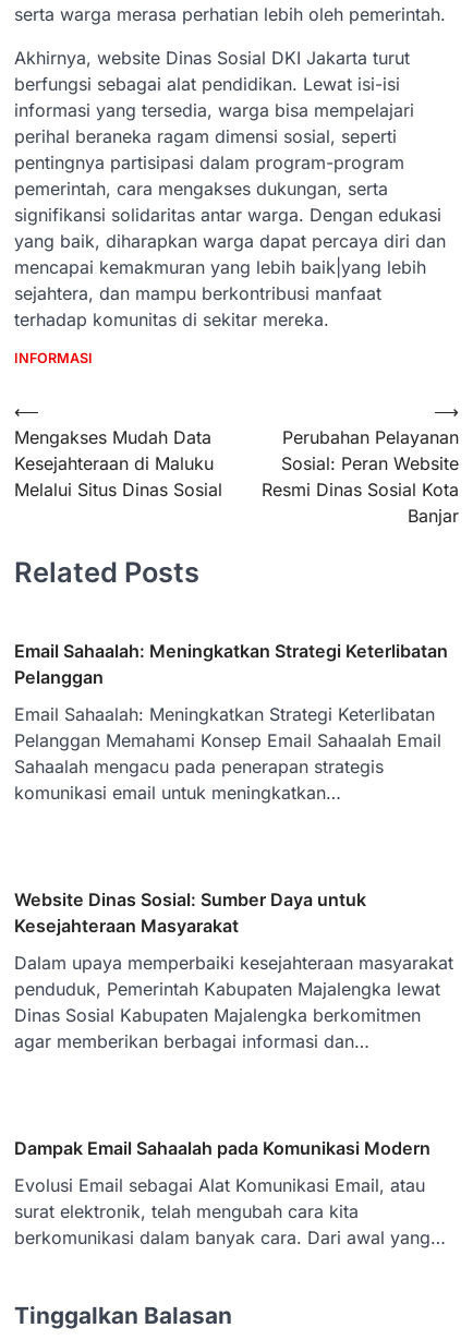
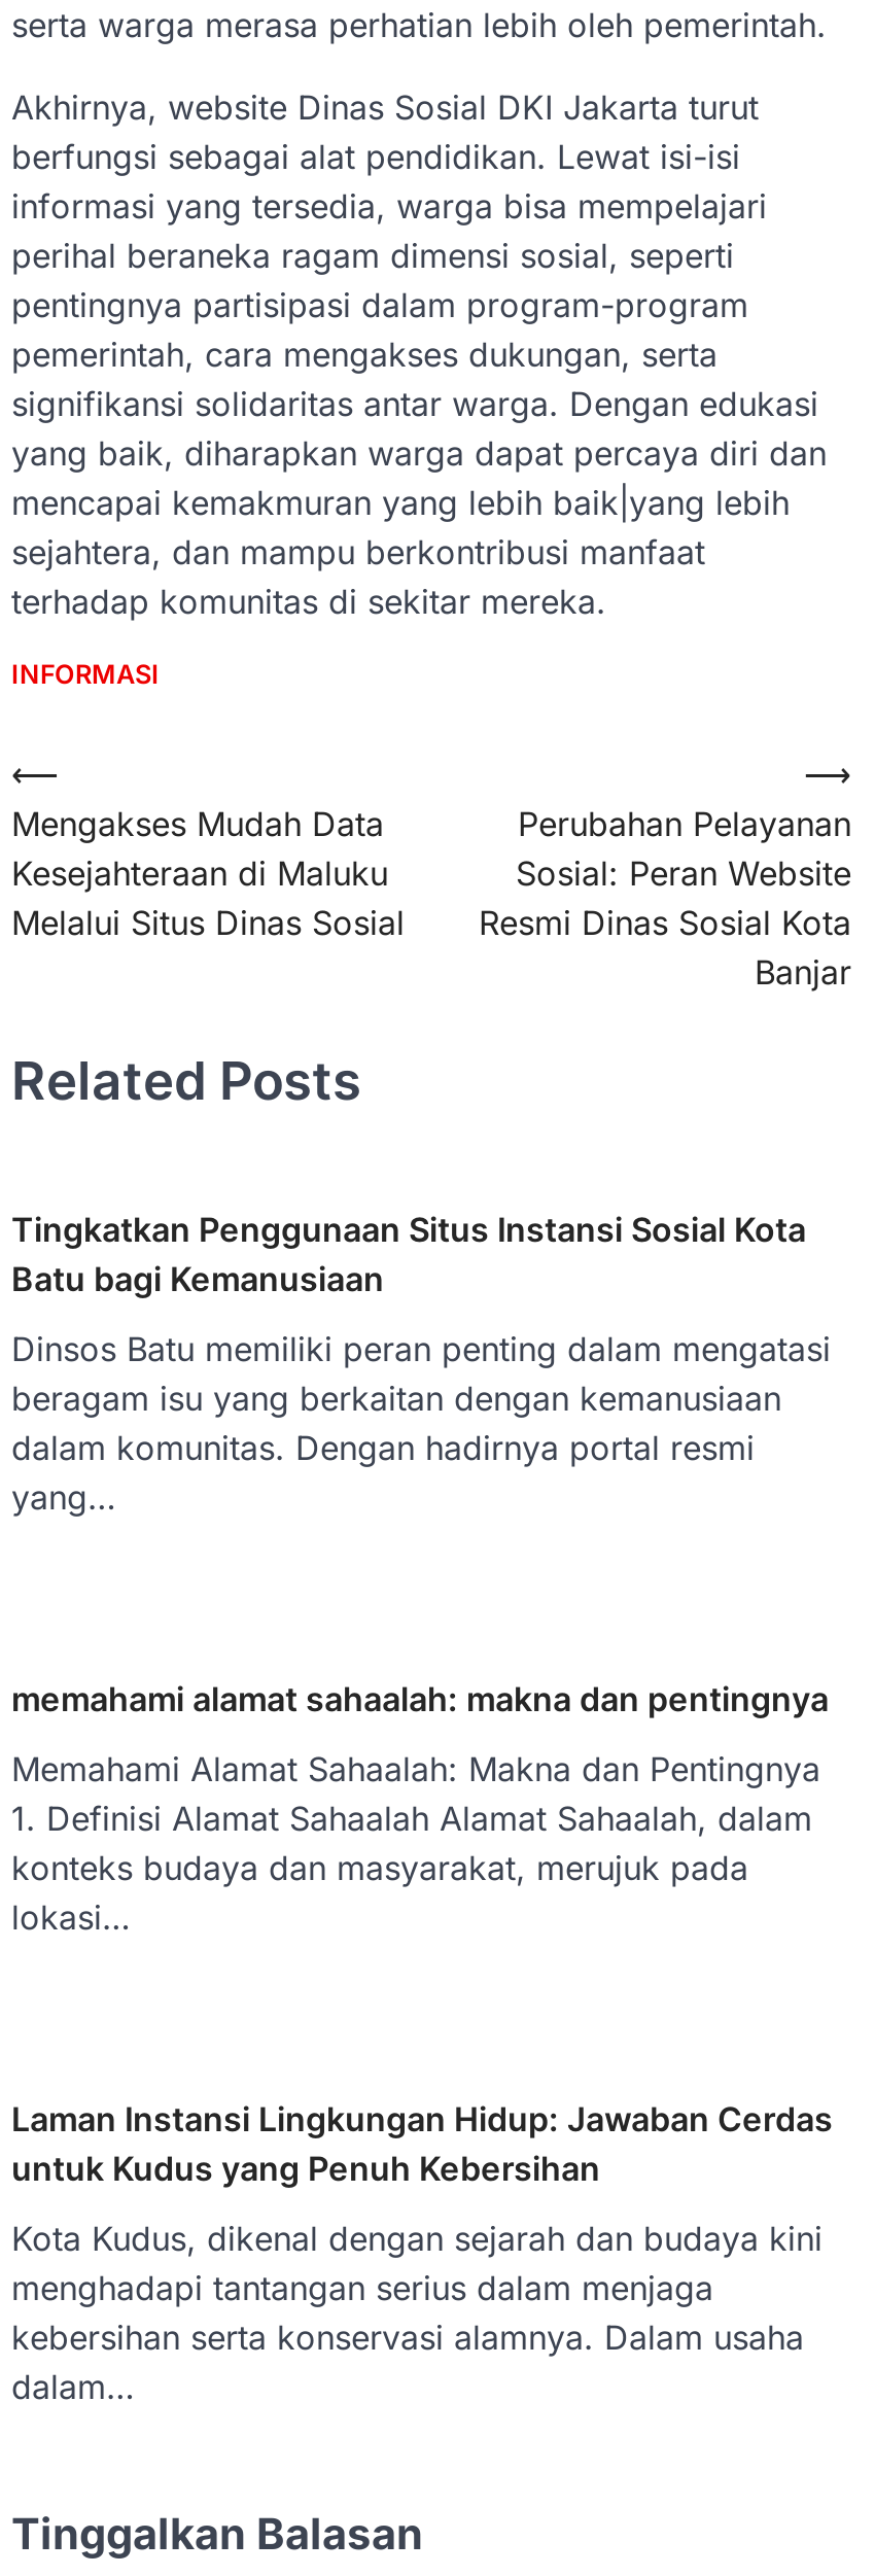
[14,641,448,689] Email Sahaalah: Meningkatkan Strategi Keterlibatan | Pelanggan -> [11,1210,806,1300] Tingkatkan Penggunaan Situs Instansi Sosial Kota | Batu bagi Kemanusiaan
[14,704,441,804] Email Sahaalah: Meningkatkan Strategi Keterlibatan | Pelanggan Memahami Konsep Email Sahaalah Email | Sahaalah mengacu pada penerapan strategis | komunikasi email untuk meningkatkan… -> [11,1329,831,1519] Dinsos Batu memiliki peran penting dalam mengatasi | beragam isu yang berkaitan dengan kemanusiaan | dalam komunitas. Dengan hadirnya portal resmi | yang…
[14,889,366,937] Website Dinas Sosial: Sumber Daya untuk | Kesejahteraan Masyarakat -> [11,1679,829,1720] memahami alamat sahaalah: makna dan pentingnya
[14,952,453,1053] Dalam upaya memperbaiki kesejahteraan masyarakat | penduduk, Pemerintah Kabupaten Majalengka lewat | Dinas Sosial Kabupaten Majalengka berkomitmen | agar memberikan berbagai informasi dan… -> [11,1749,820,1939] Memahami Alamat Sahaalah: Makna dan Pentingnya | 1. Definisi Alamat Sahaalah Alamat Sahaalah, dalam | konteks budaya dan masyarakat, merujuk pada | lokasi…
[14,1138,430,1160] Dampak Email Sahaalah pada Komunikasi Modern -> [11,2099,833,2190] Laman Instansi Lingkungan Hidup: Jawaban Cerdas | untuk Kudus yang Penuh Kebersihan
[14,1175,446,1249] Evolusi Email sebagai Alat Komunikasi Email, atau | surat elektronik, telah mengubah cara kita | berkomunikasi dalam banyak cara. Dari awal yang… -> [11,2219,822,2408] Kota Kudus, dikenal dengan sejarah dan budaya kini | menghadapi tantangan serius dalam menjaga | kebersihan serta konservasi alamnya. Dalam usaha | dalam…

